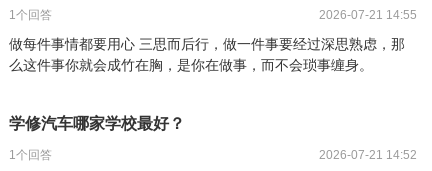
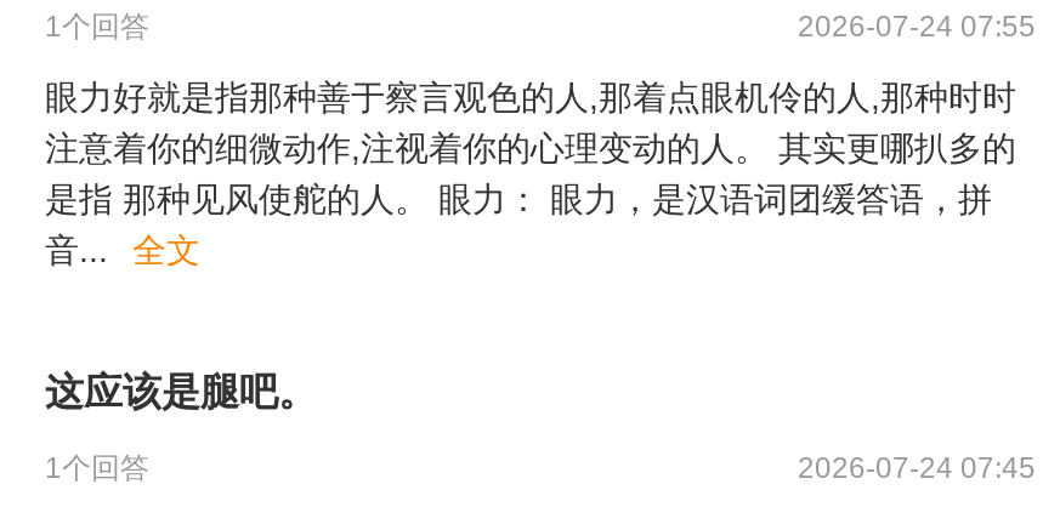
[319,8,417,22] 2026-07-21 14:55 -> [798,10,1036,44] 2026-07-24 07:55
[9,36,405,73] 做每件事情都要用心 三思而后行，做一件事要经过深思熟虑，那 | 么这件事你就会成竹在胸，是你在做事，而不会琐事缠身。 -> [45,78,1016,269] 眼力好就是指那种善于察言观色的人,那着点眼机伶的人,那种时时 | 注意着你的细微动作,注视着你的心理变动的人。 其实更哪扒多的 | 是指 那种见风使舵的人。 眼力： 眼力，是汉语词团缓答语，拼 | 音... | 全文
[9,115,185,132] 学修汽车哪家学校最好？ -> [45,371,317,412] 这应该是腿吧。
[319,148,417,162] 2026-07-21 14:52 -> [798,451,1036,485] 2026-07-24 07:45

